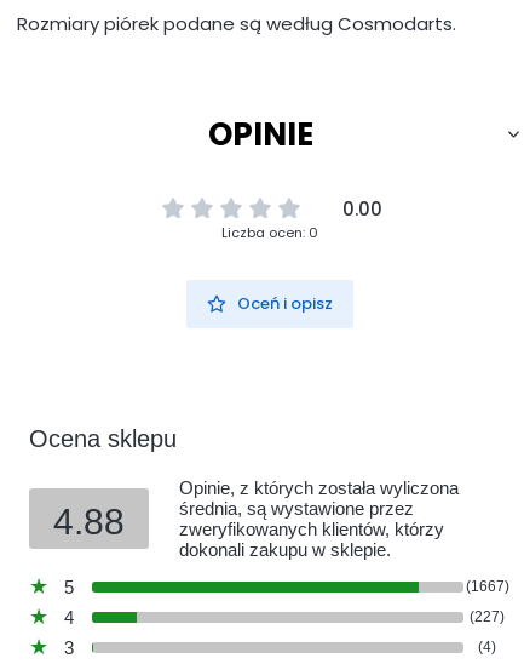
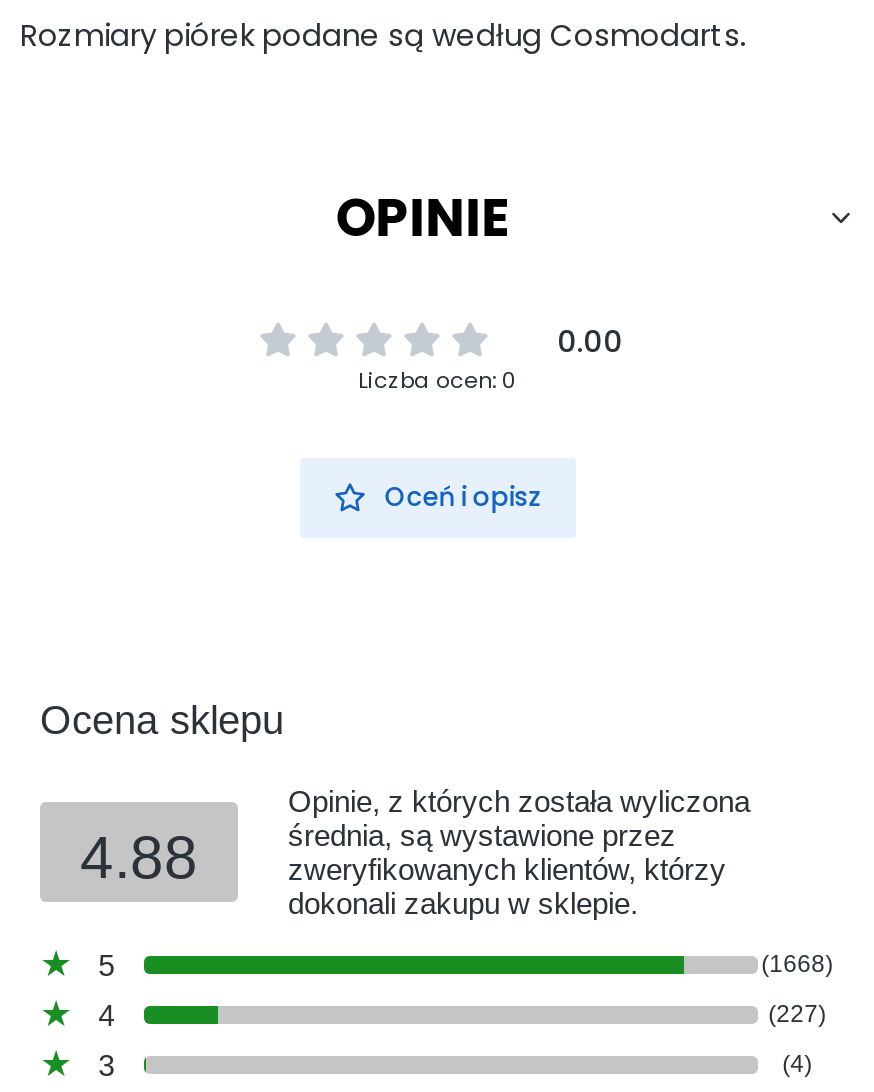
[466,578,509,595] (1667) -> [761,950,833,978] (1668)

